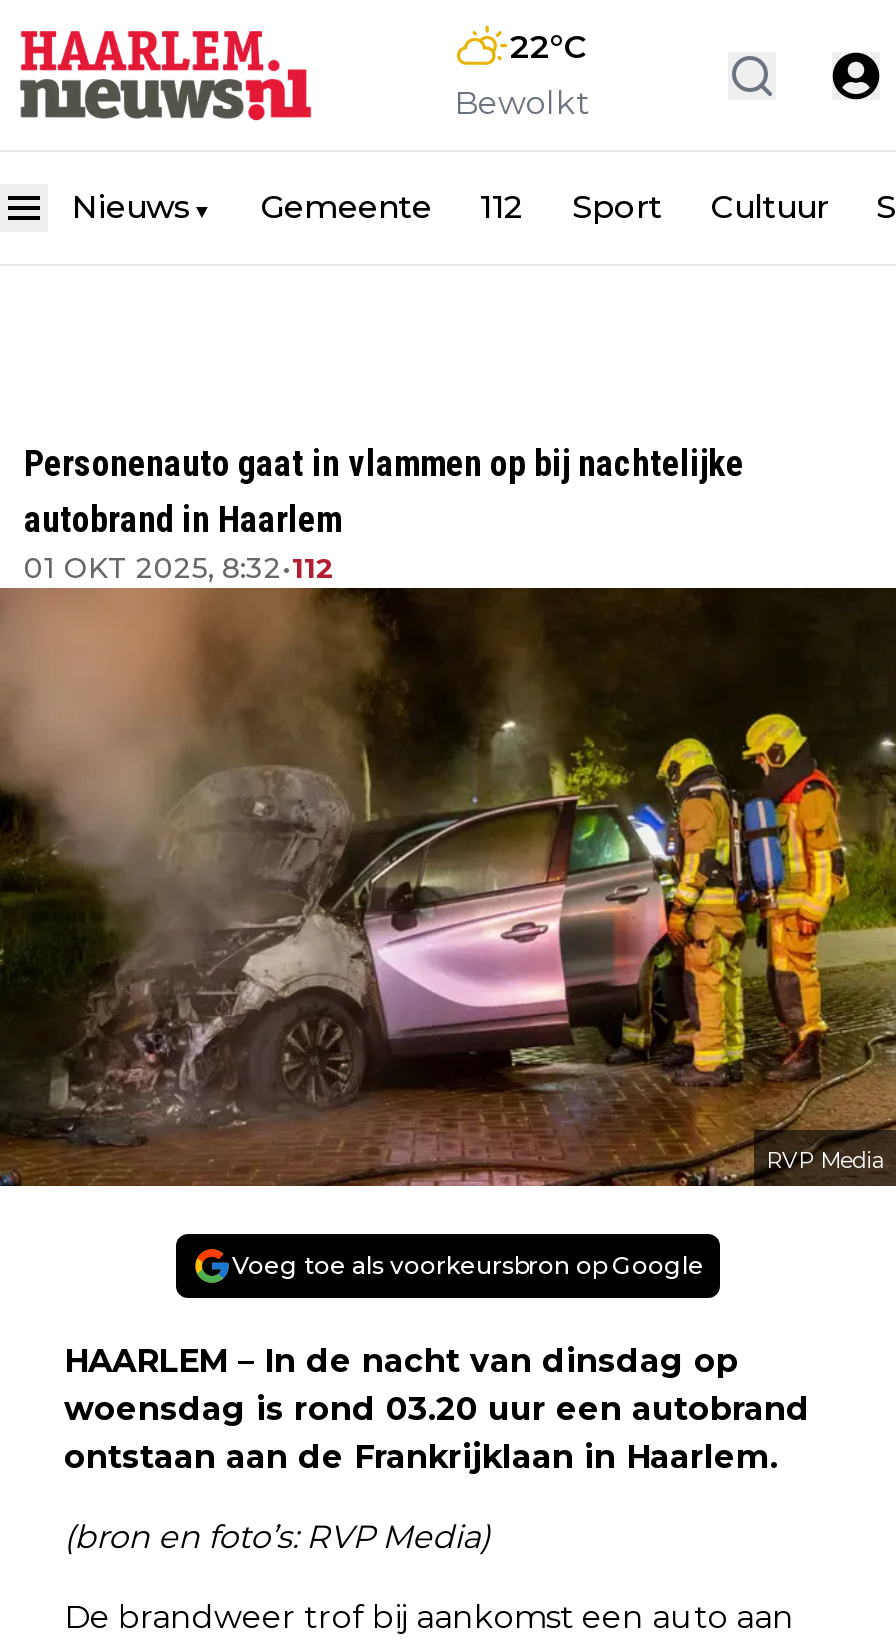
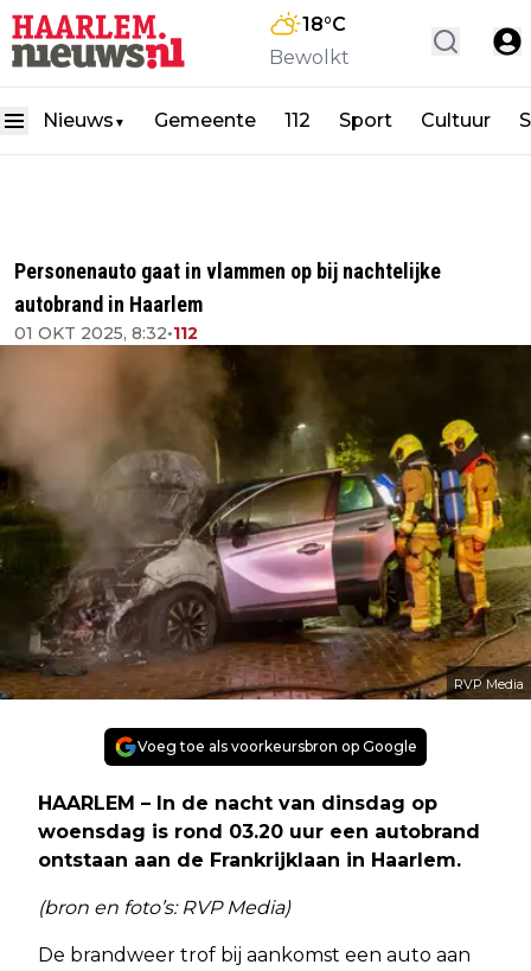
[510,27,588,65] 22°C -> [302,13,346,35] 18°C

